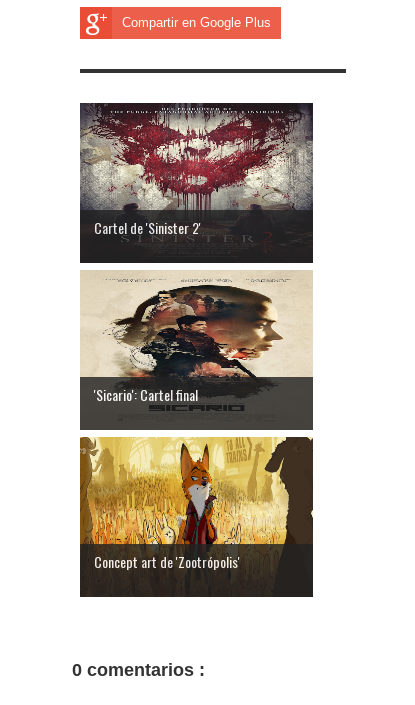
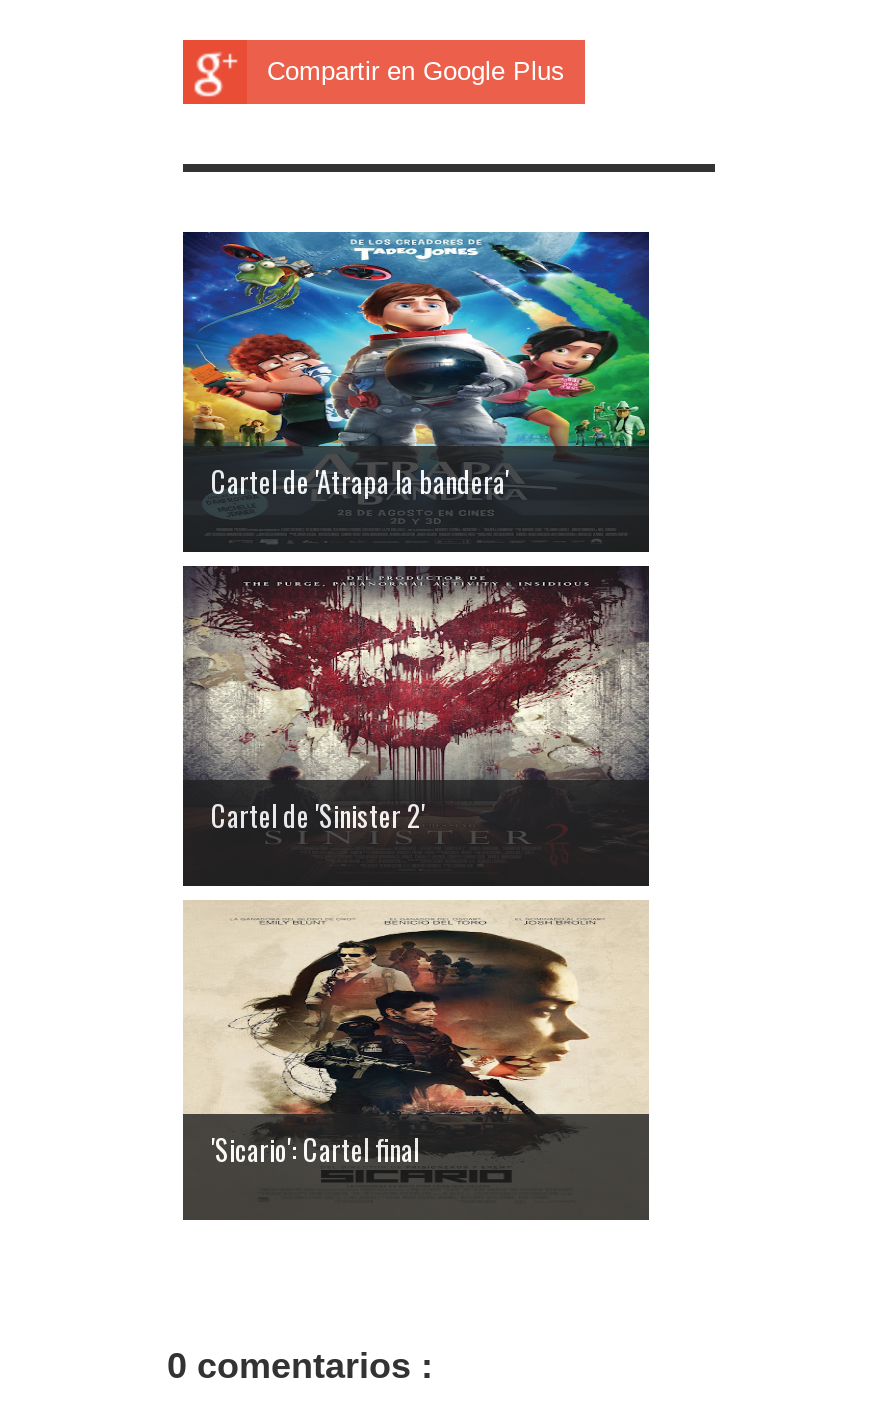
none -> [181,230,651,503] [image] | Cartel de 'Atrapa la bandera'
moved [79,101,315,405] -> [181,562,653,1171]: [image] | Cartel de 'Sinister 2' | 'Sicario': Cartel final
[79,436,314,595] [image] | Concept art de 'Zootrópolis' -> none

